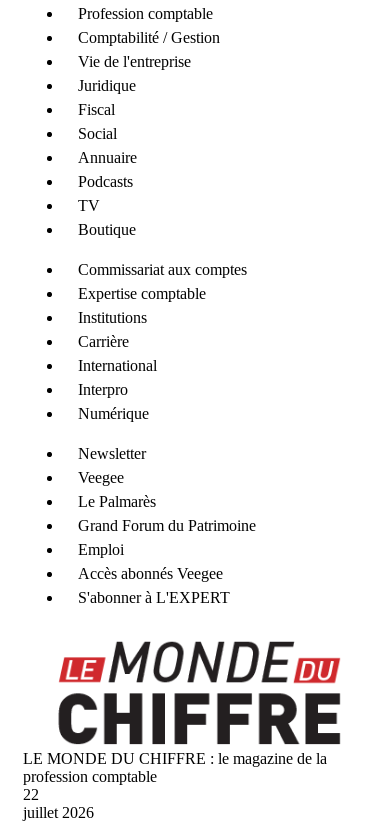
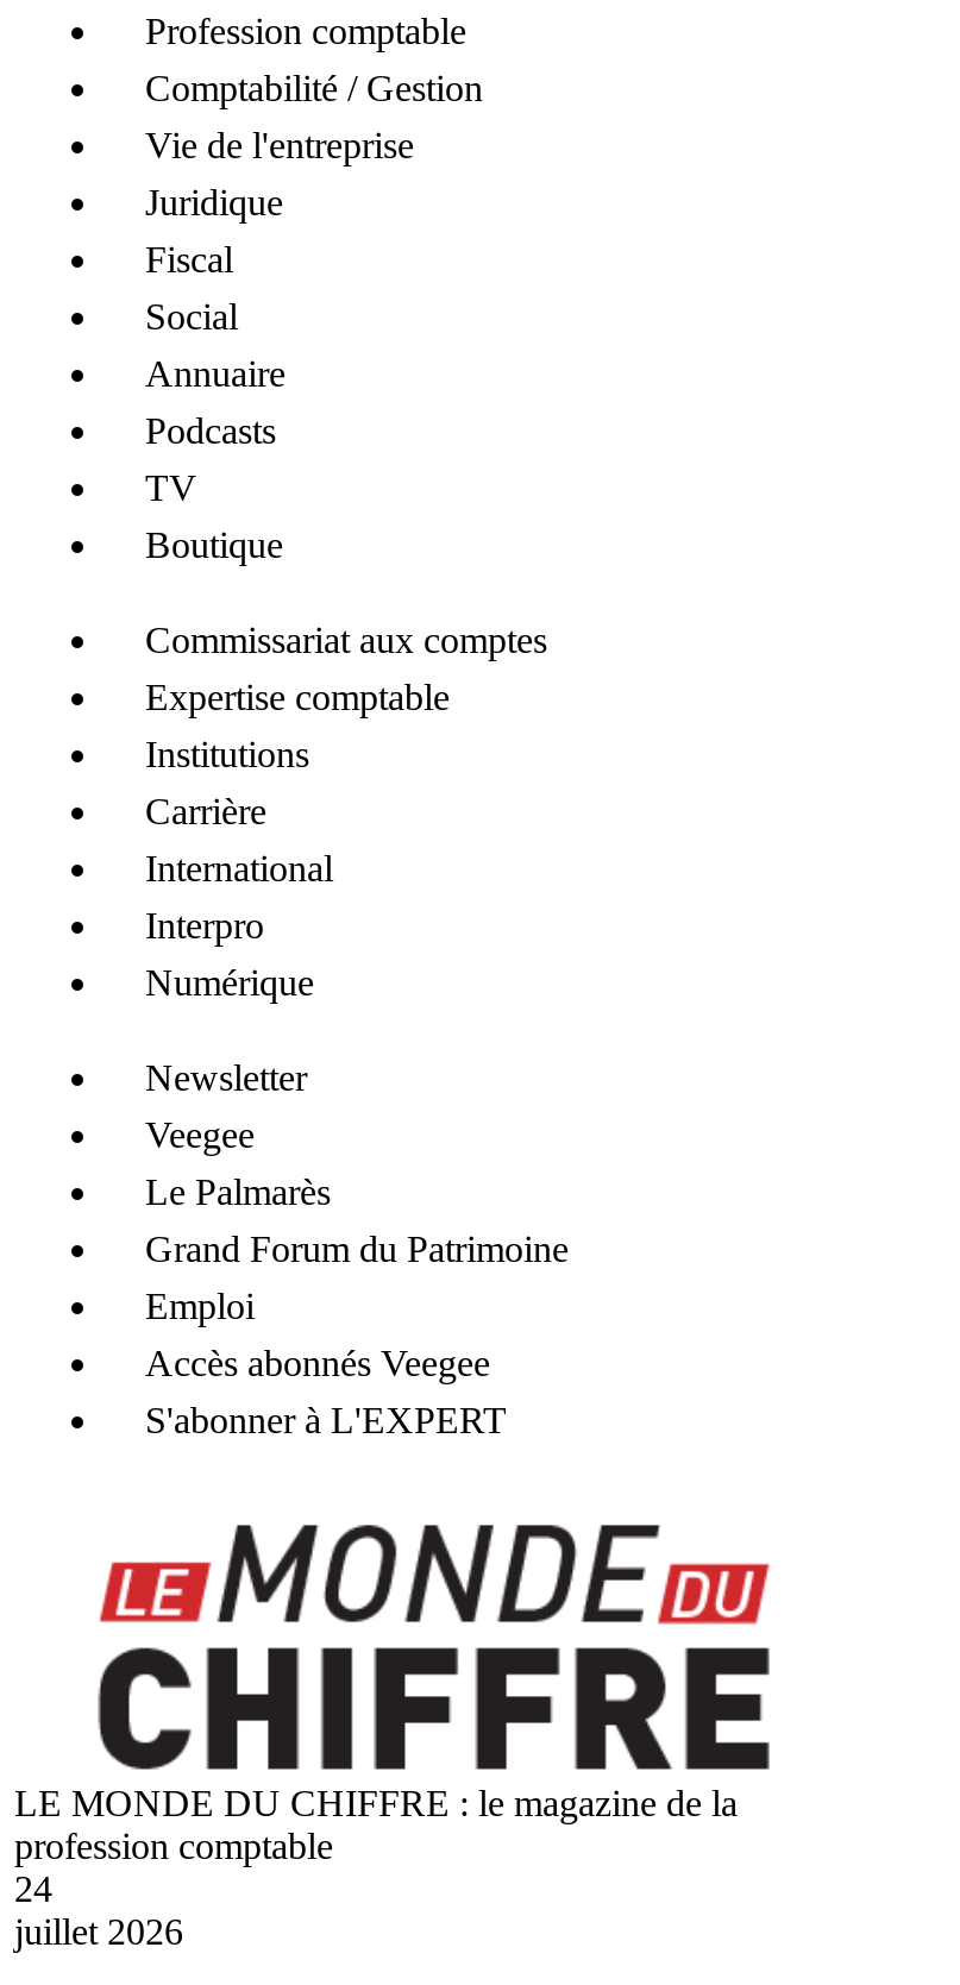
[23,786,39,803] 22 -> [14,1869,52,1910] 24

